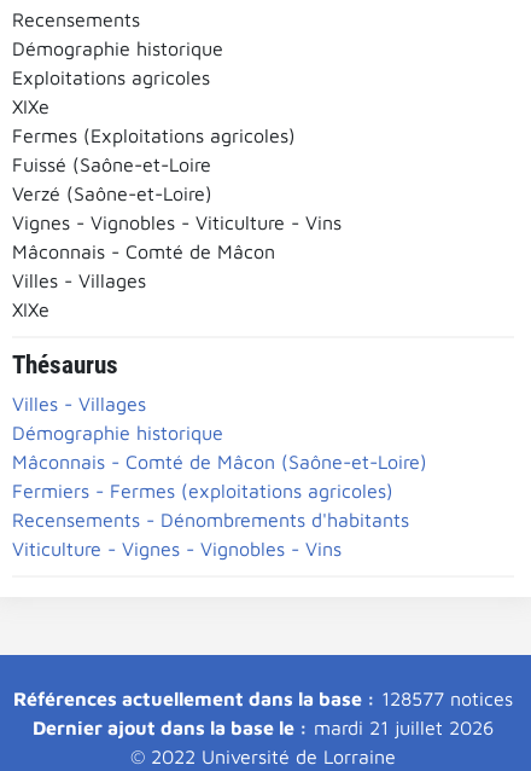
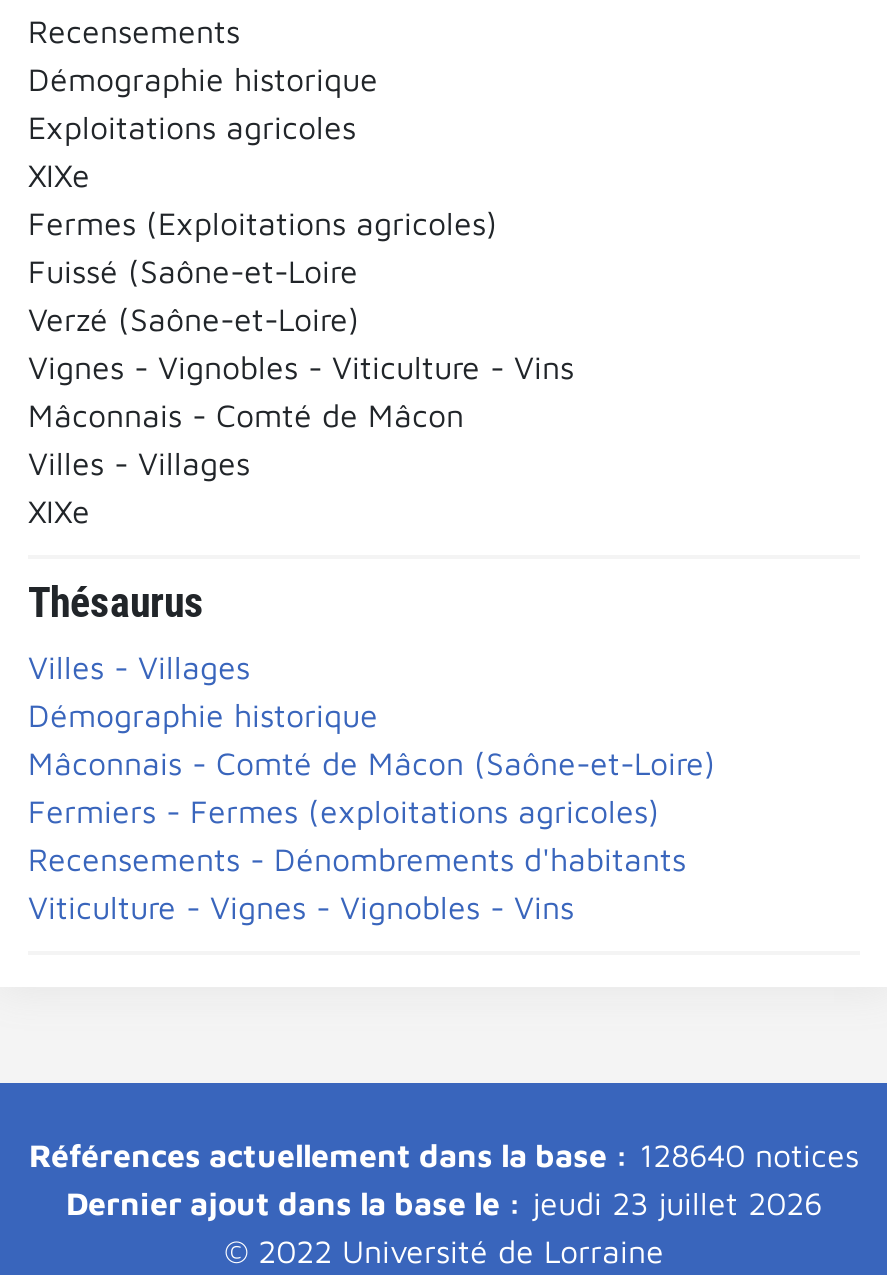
[13,687,513,709] Références actuellement dans la base : 128577 notices -> [29,1136,859,1172] Références actuellement dans la base : 128640 notices
[33,716,494,738] Dernier ajout dans la base le : mardi 21 juillet 2026 -> [66,1184,822,1220] Dernier ajout dans la base le : jeudi 23 juillet 2026

